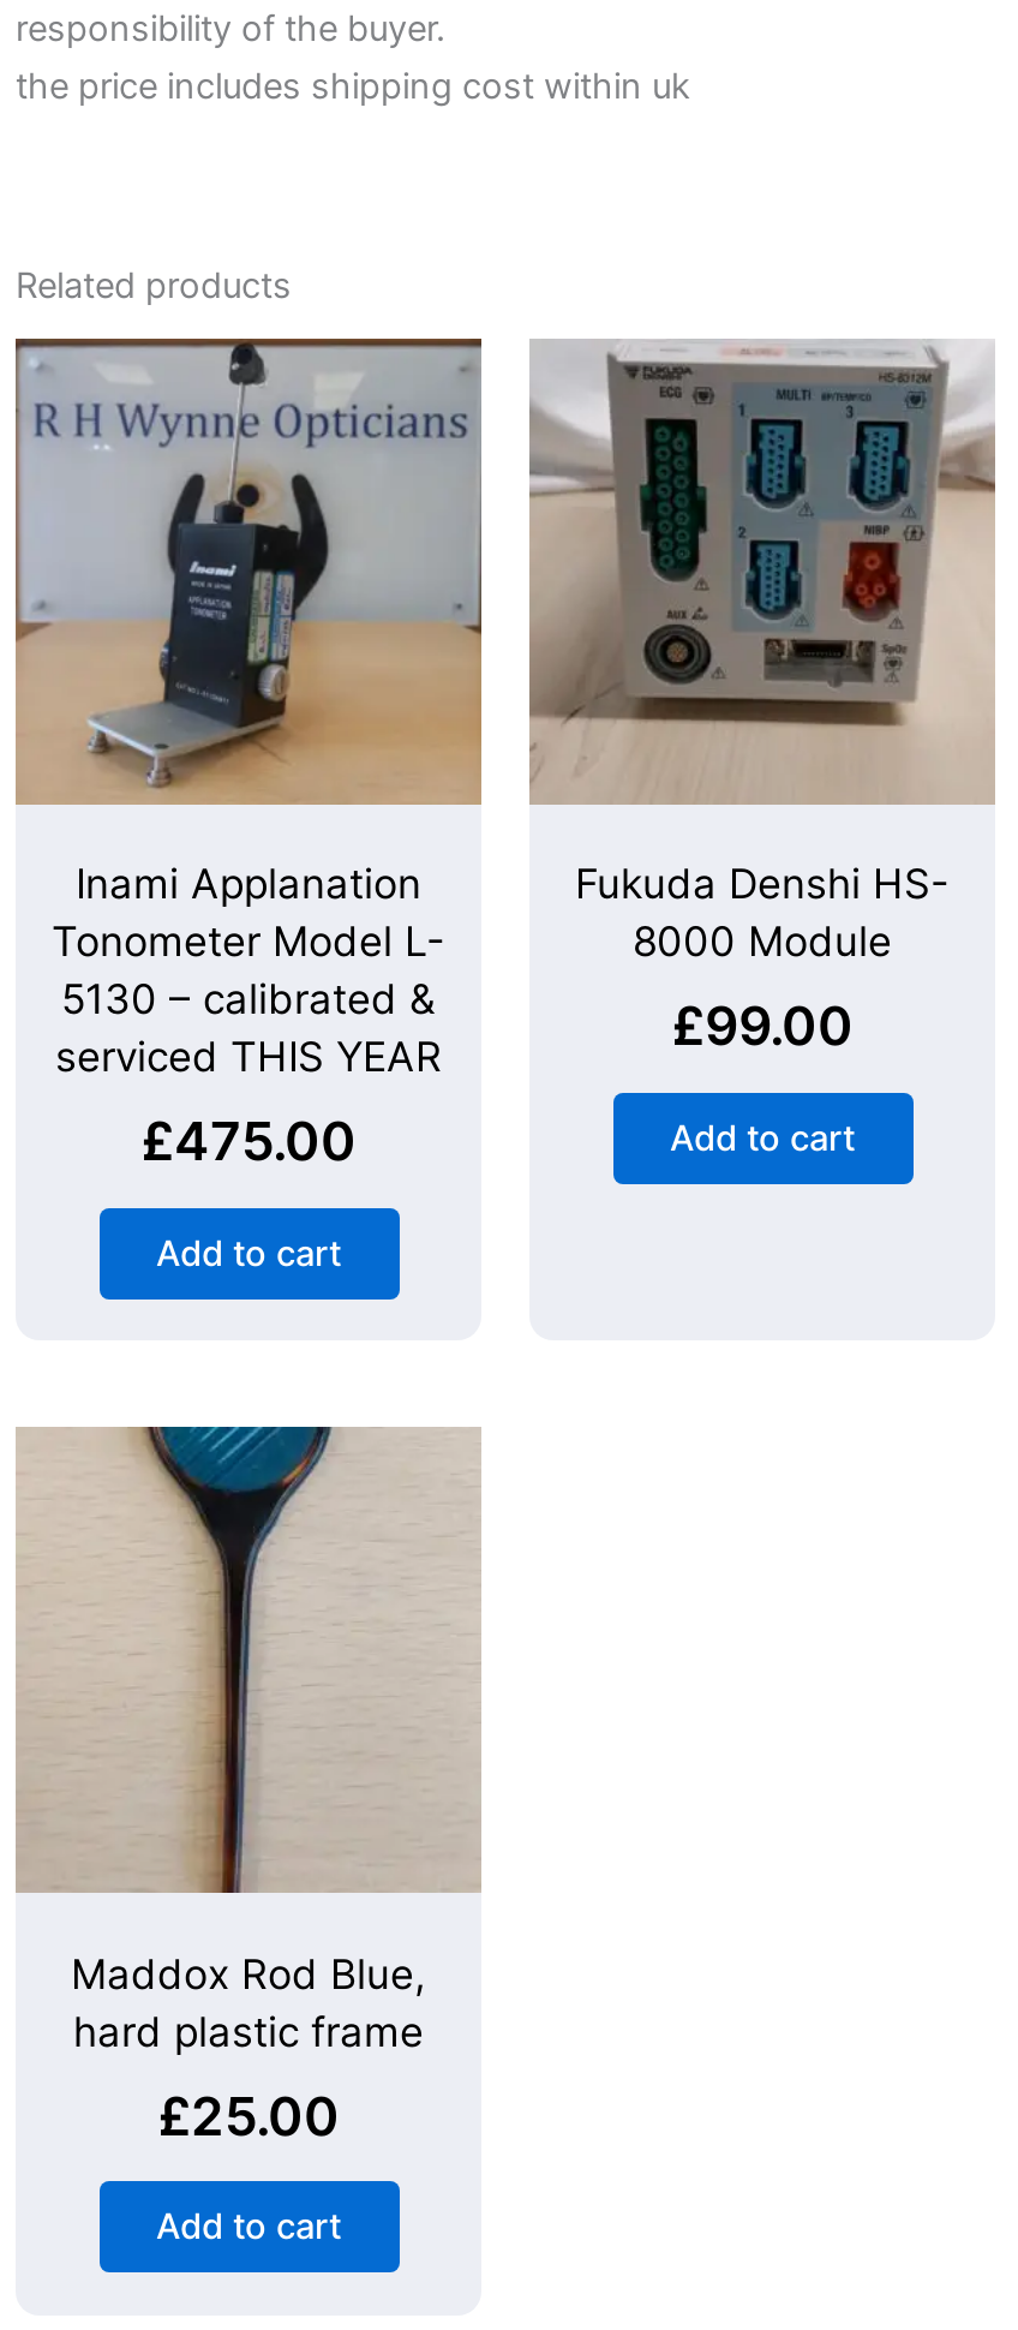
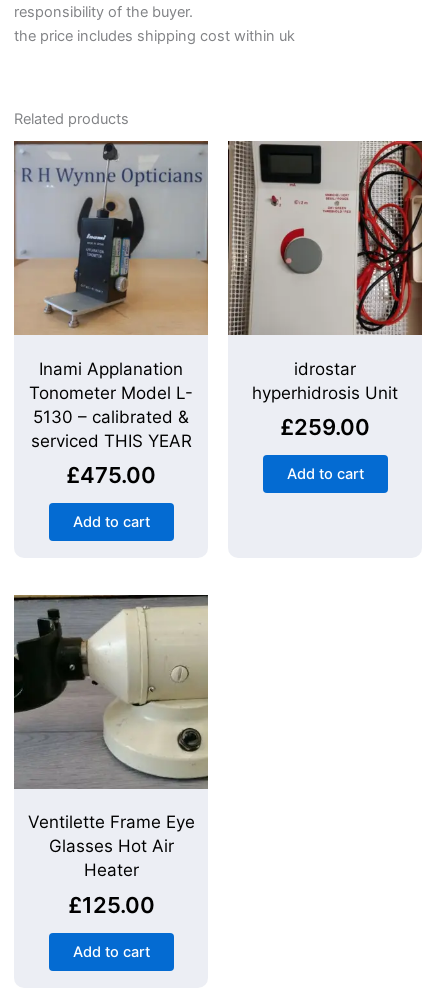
[529,339,995,1057] [image] | Fukuda Denshi HS- | 8000 Module | £99.00 -> [228,140,423,440] [image] | idrostar | hyperhidrosis Unit | £259.00
[16,1424,479,2147] [image] | Maddox Rod Blue, | hard plastic frame | £25.00 -> [13,594,208,918] [image] | Ventilette Frame Eye | Glasses Hot Air | Heater | £125.00

